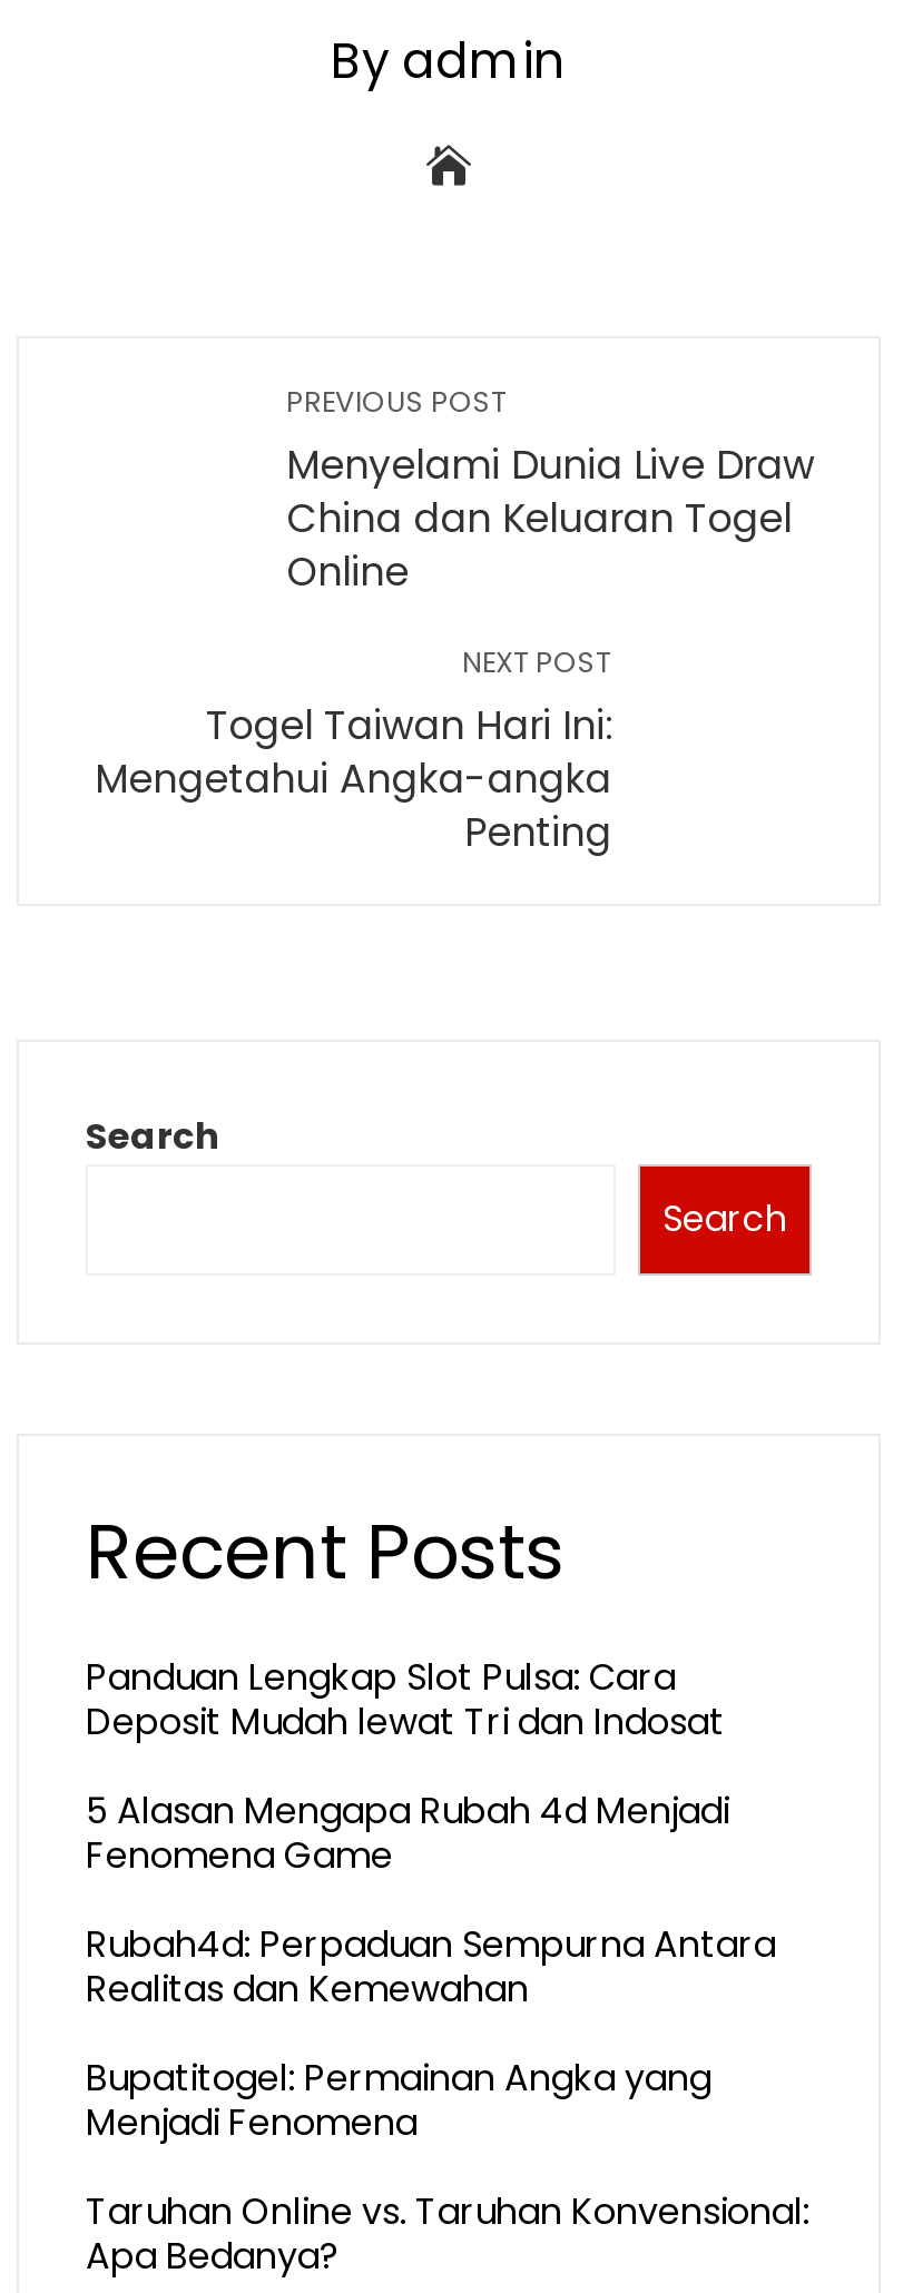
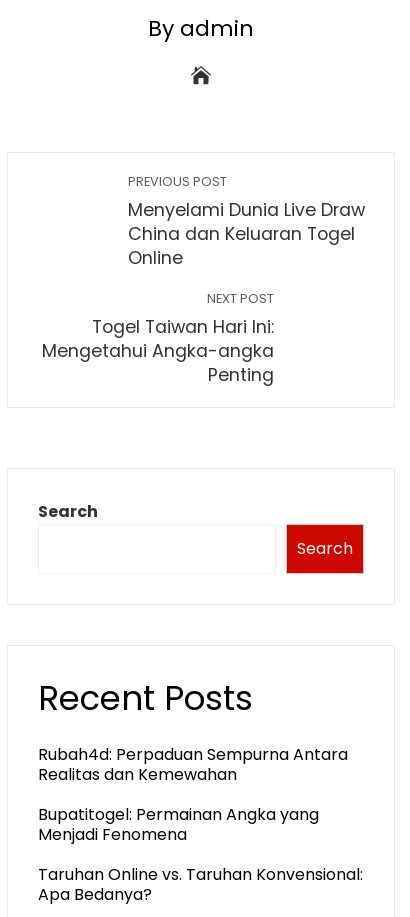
[86,1652,729,1881] Panduan Lengkap Slot Pulsa: Cara | Deposit Mudah lewat Tri dan Indosat | 5 Alasan Mengapa Rubah 4d Menjadi | Fenomena Game -> none

